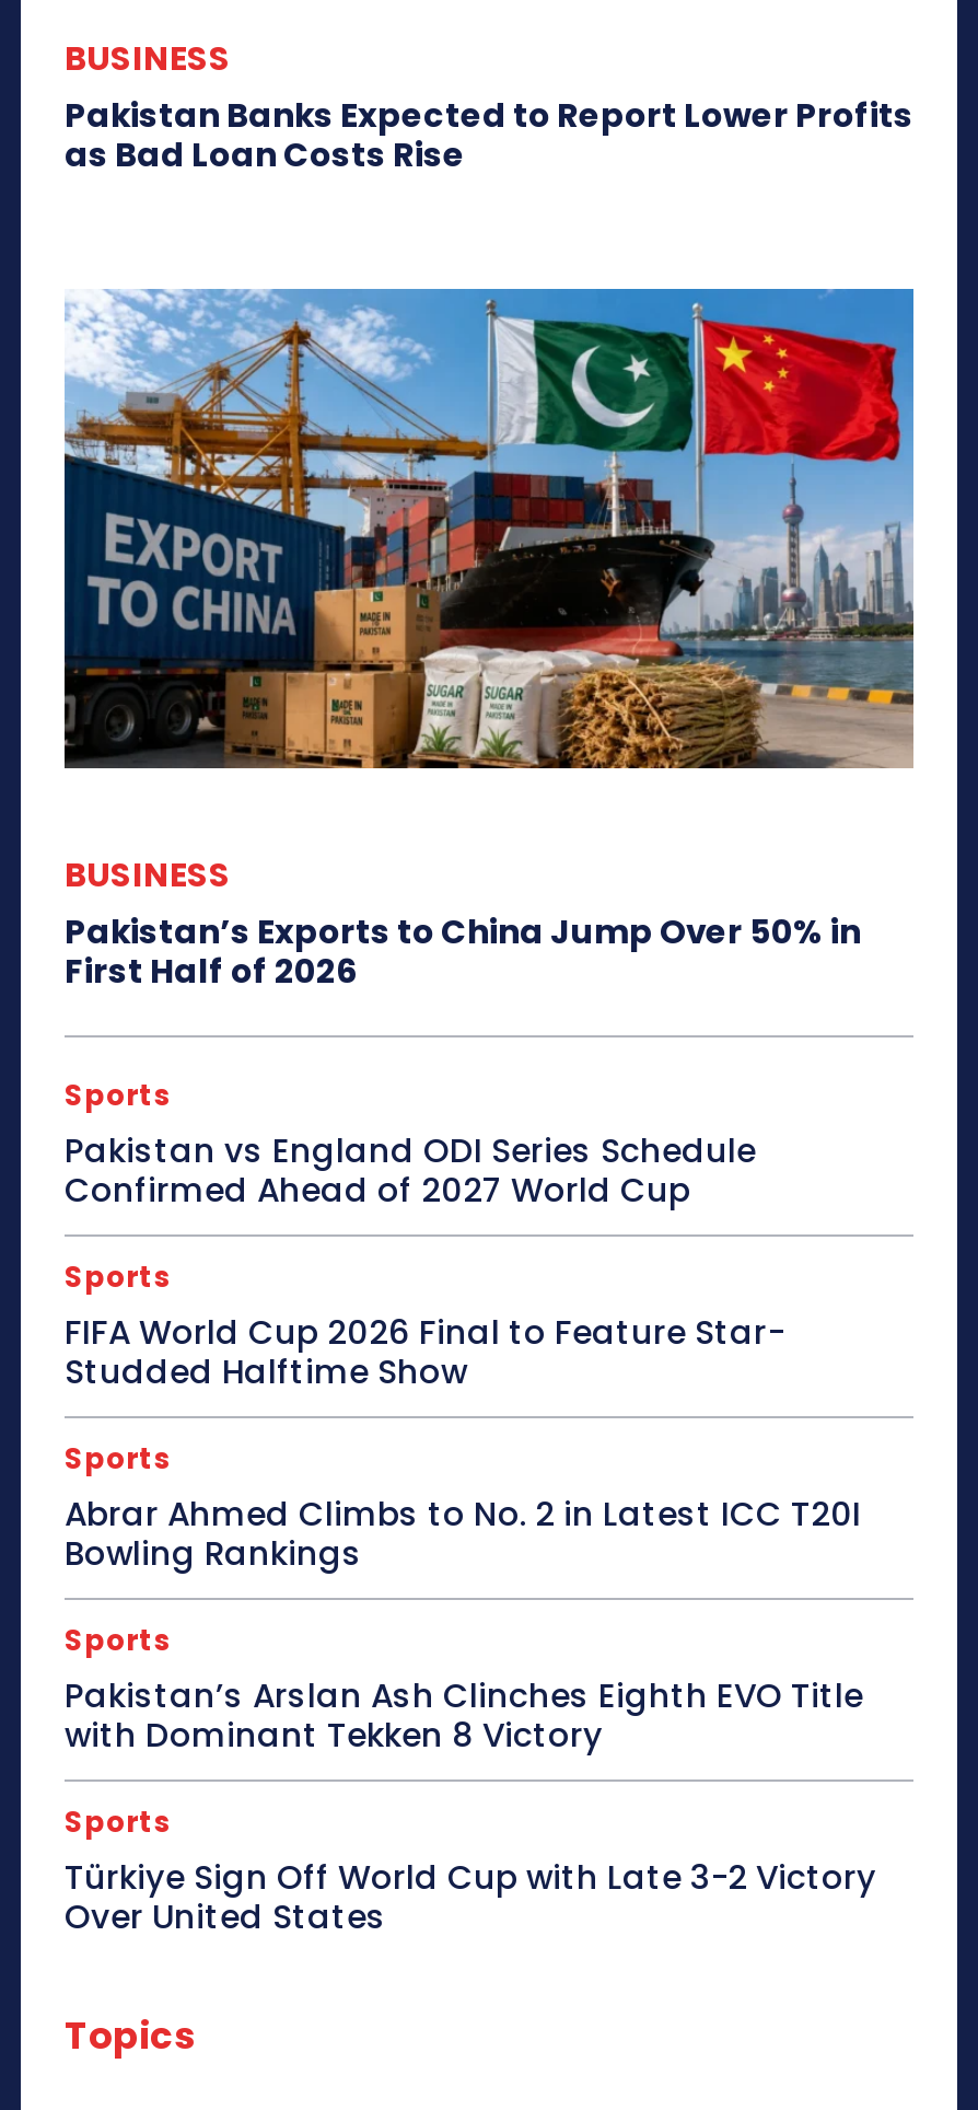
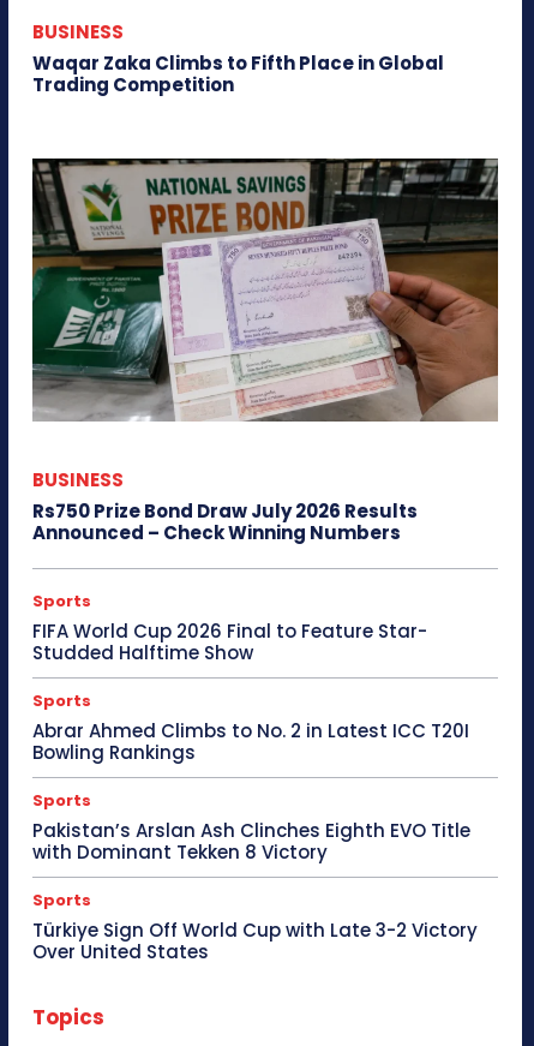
[65,92,913,178] Pakistan Banks Expected to Report Lower Profits | as Bad Loan Costs Rise -> [32,51,444,98] Waqar Zaka Climbs to Fifth Place in Global | Trading Competition
[62,287,916,770] [image] -> [31,157,499,423] [image]
[65,908,861,1212] Pakistan’s Exports to China Jump Over 50% in | First Half of 2026 | Sports | Pakistan vs England ODI Series Schedule | Confirmed Ahead of 2027 World Cup -> [32,498,418,545] Rs750 Prize Bond Draw July 2026 Results | Announced – Check Winning Numbers

